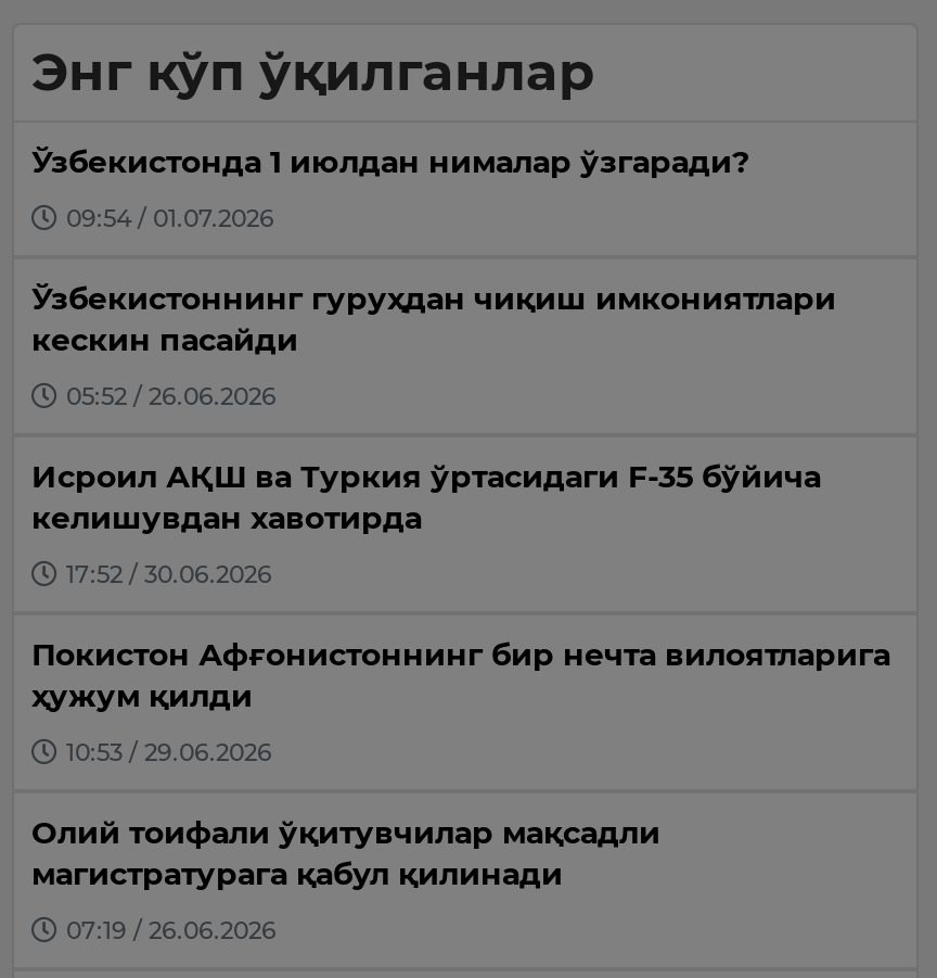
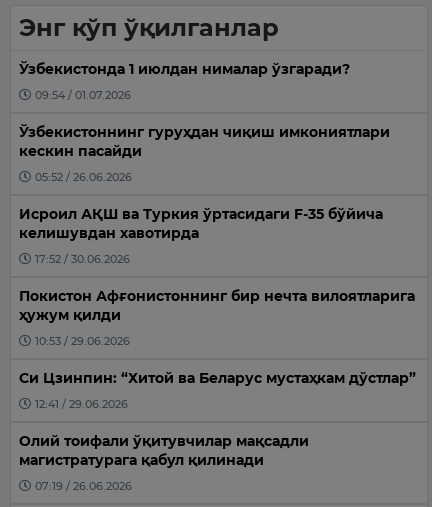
none -> [19,369,416,411] Си Цзинпин: “Хитой ва Беларус мустаҳкам дўстлар” | 12:41 / 29.06.2026

